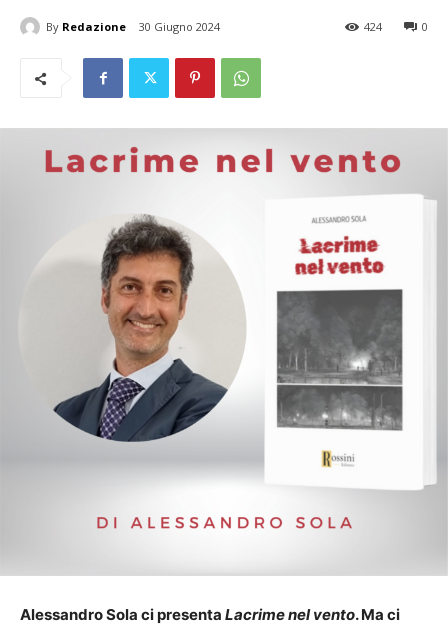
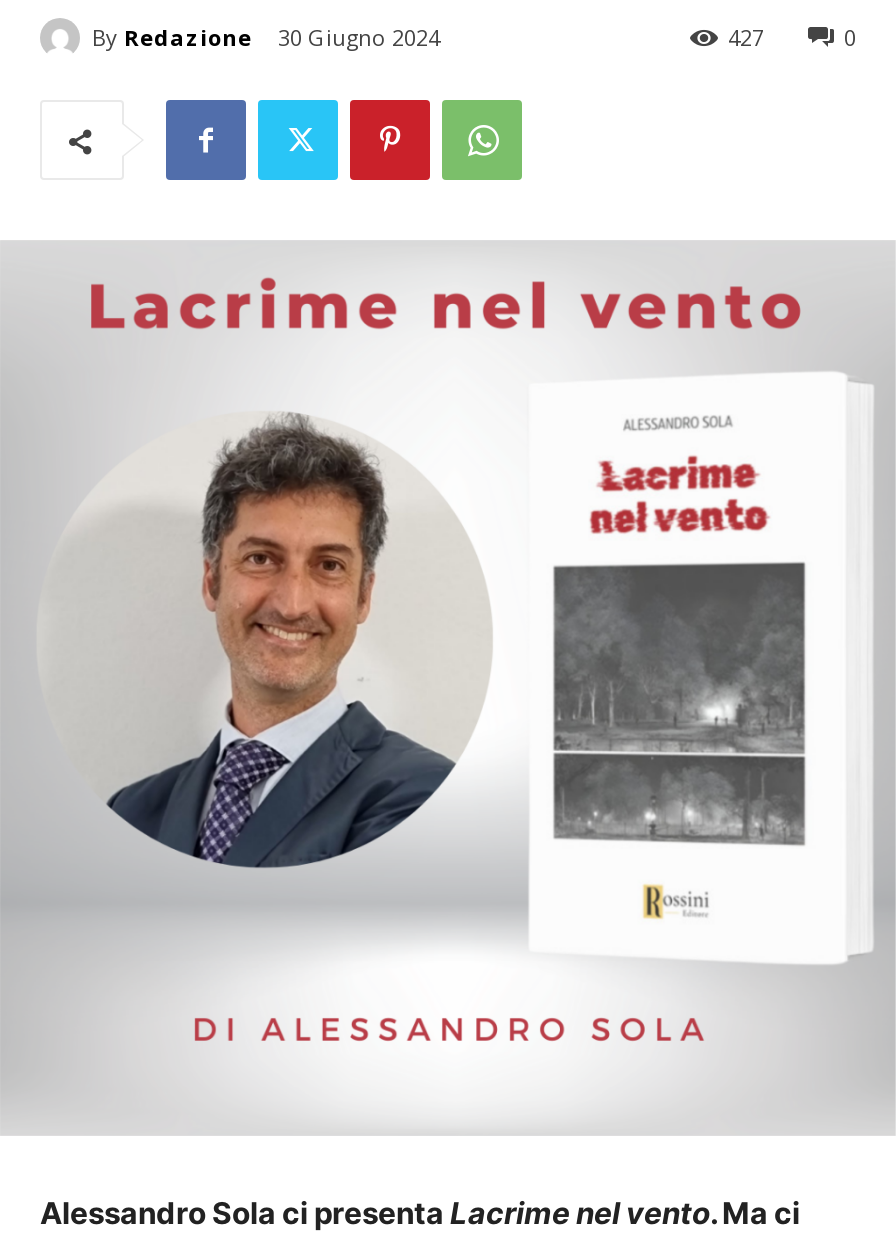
[364,19,382,34] 424 -> [728,22,764,52] 427

